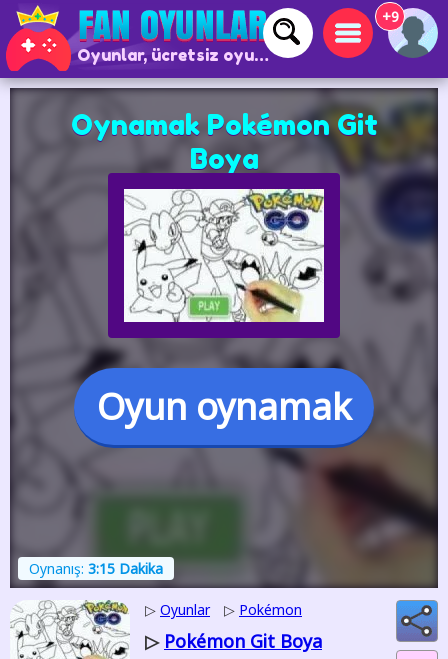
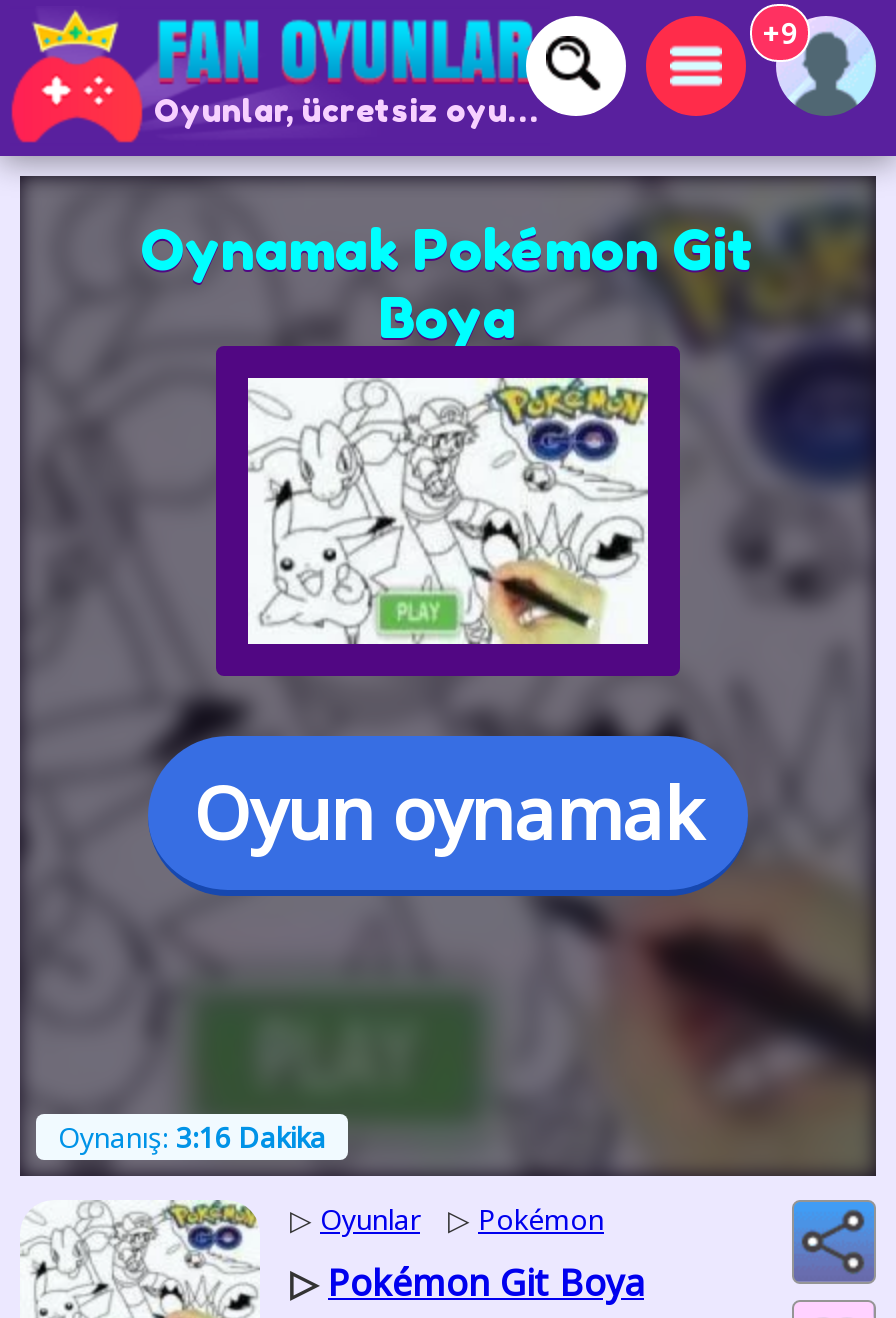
[29,559,163,578] Oynanış: 3:15 Dakika -> [58,1118,326,1156] Oynanış: 3:16 Dakika

